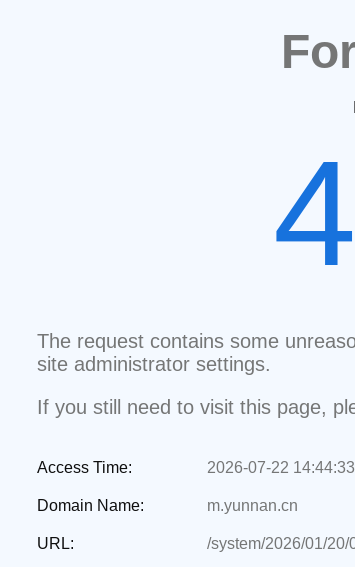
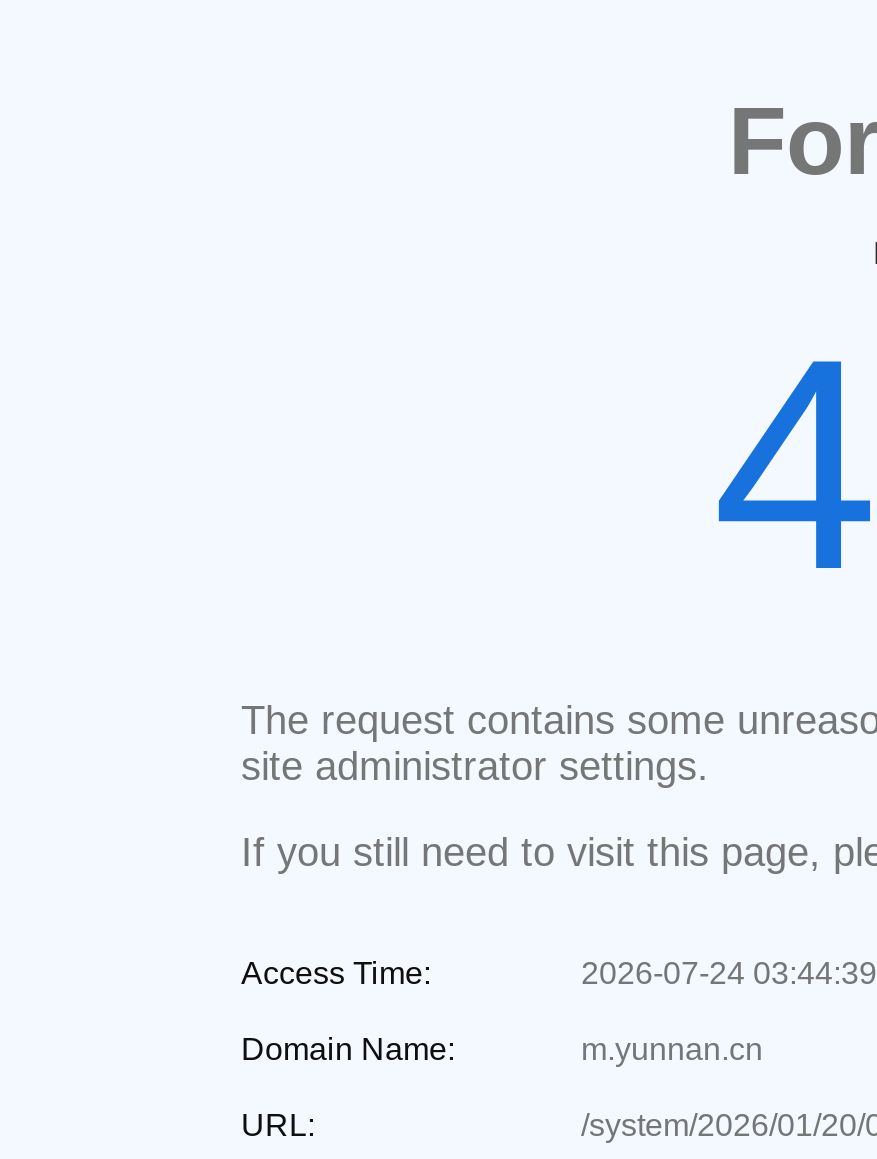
[207,459,355,476] 2026-07-22 14:44:33 -> [581,956,877,990] 2026-07-24 03:44:39

